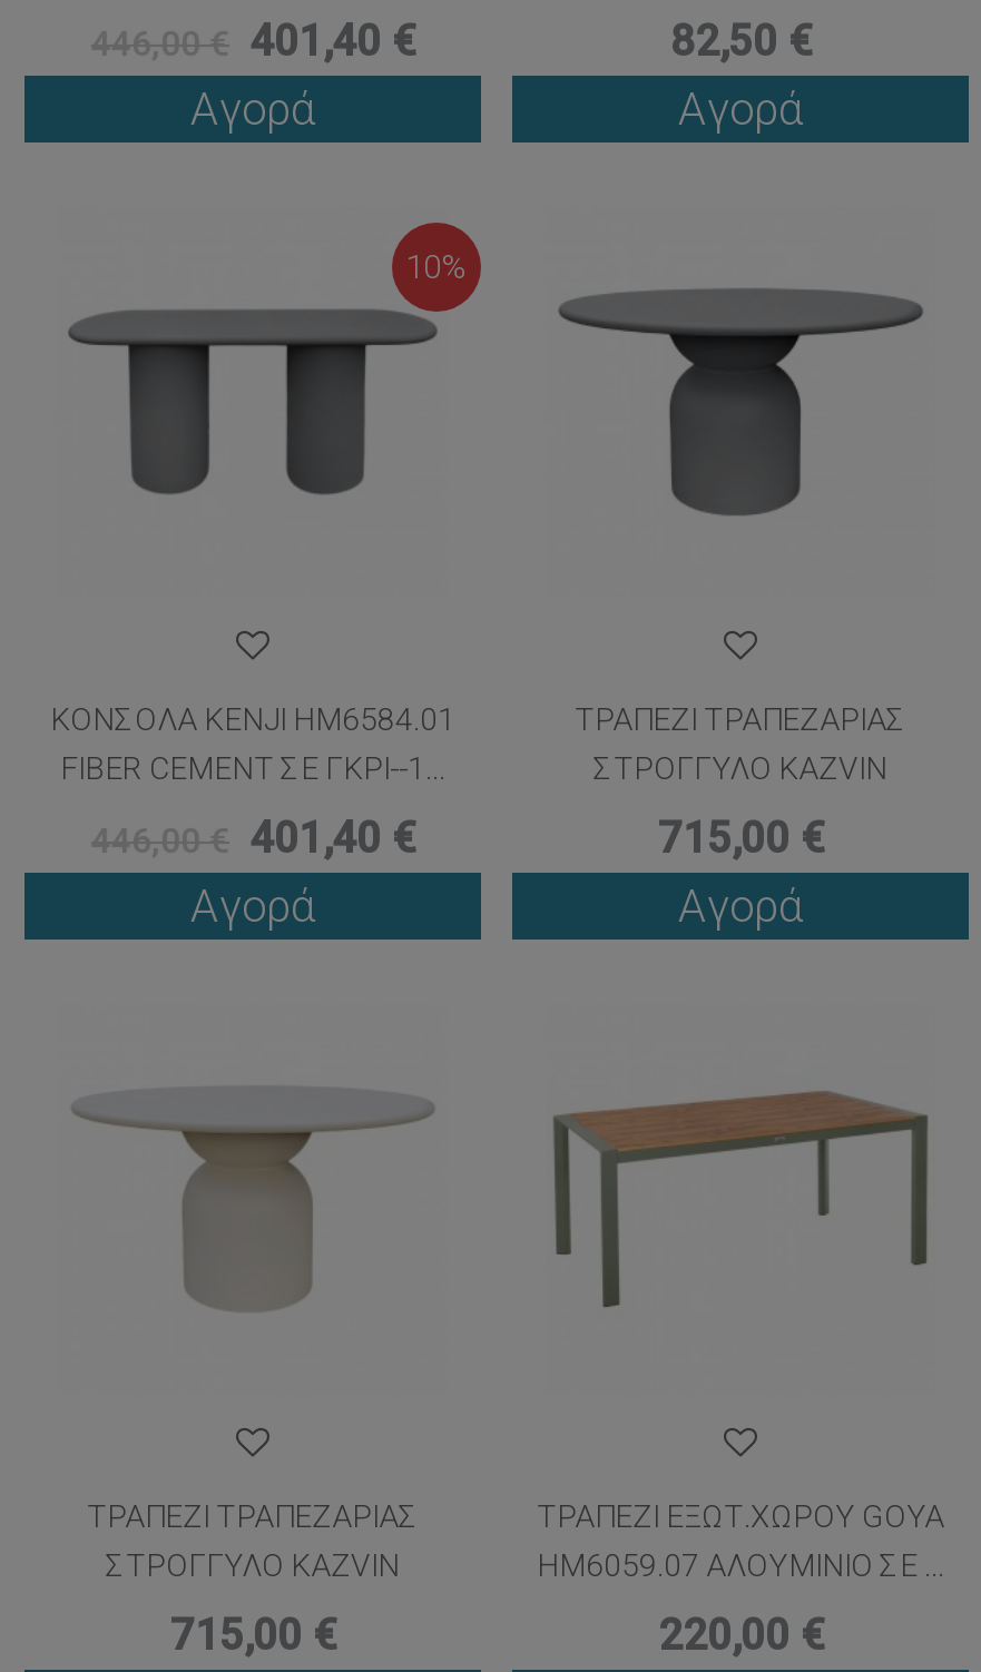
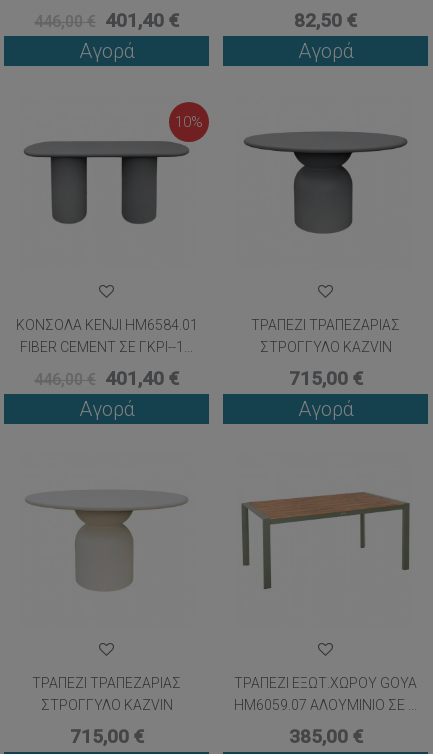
[658,1611,823,1662] 220,00 € -> [288,725,362,748] 385,00 €

